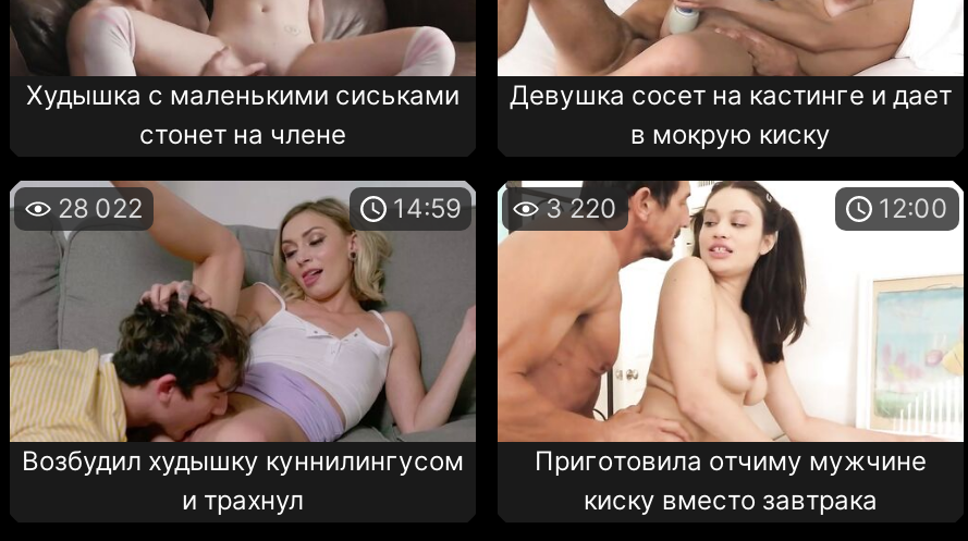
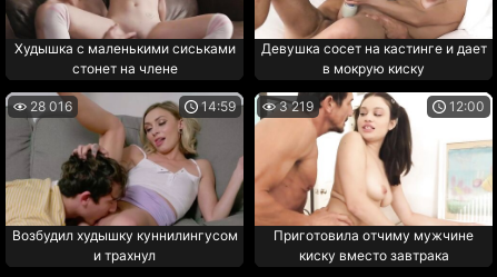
[58,192,143,224] 28 022 -> [30,98,72,115] 28 016
[546,192,617,224] 3 220 -> [279,98,314,115] 3 219

